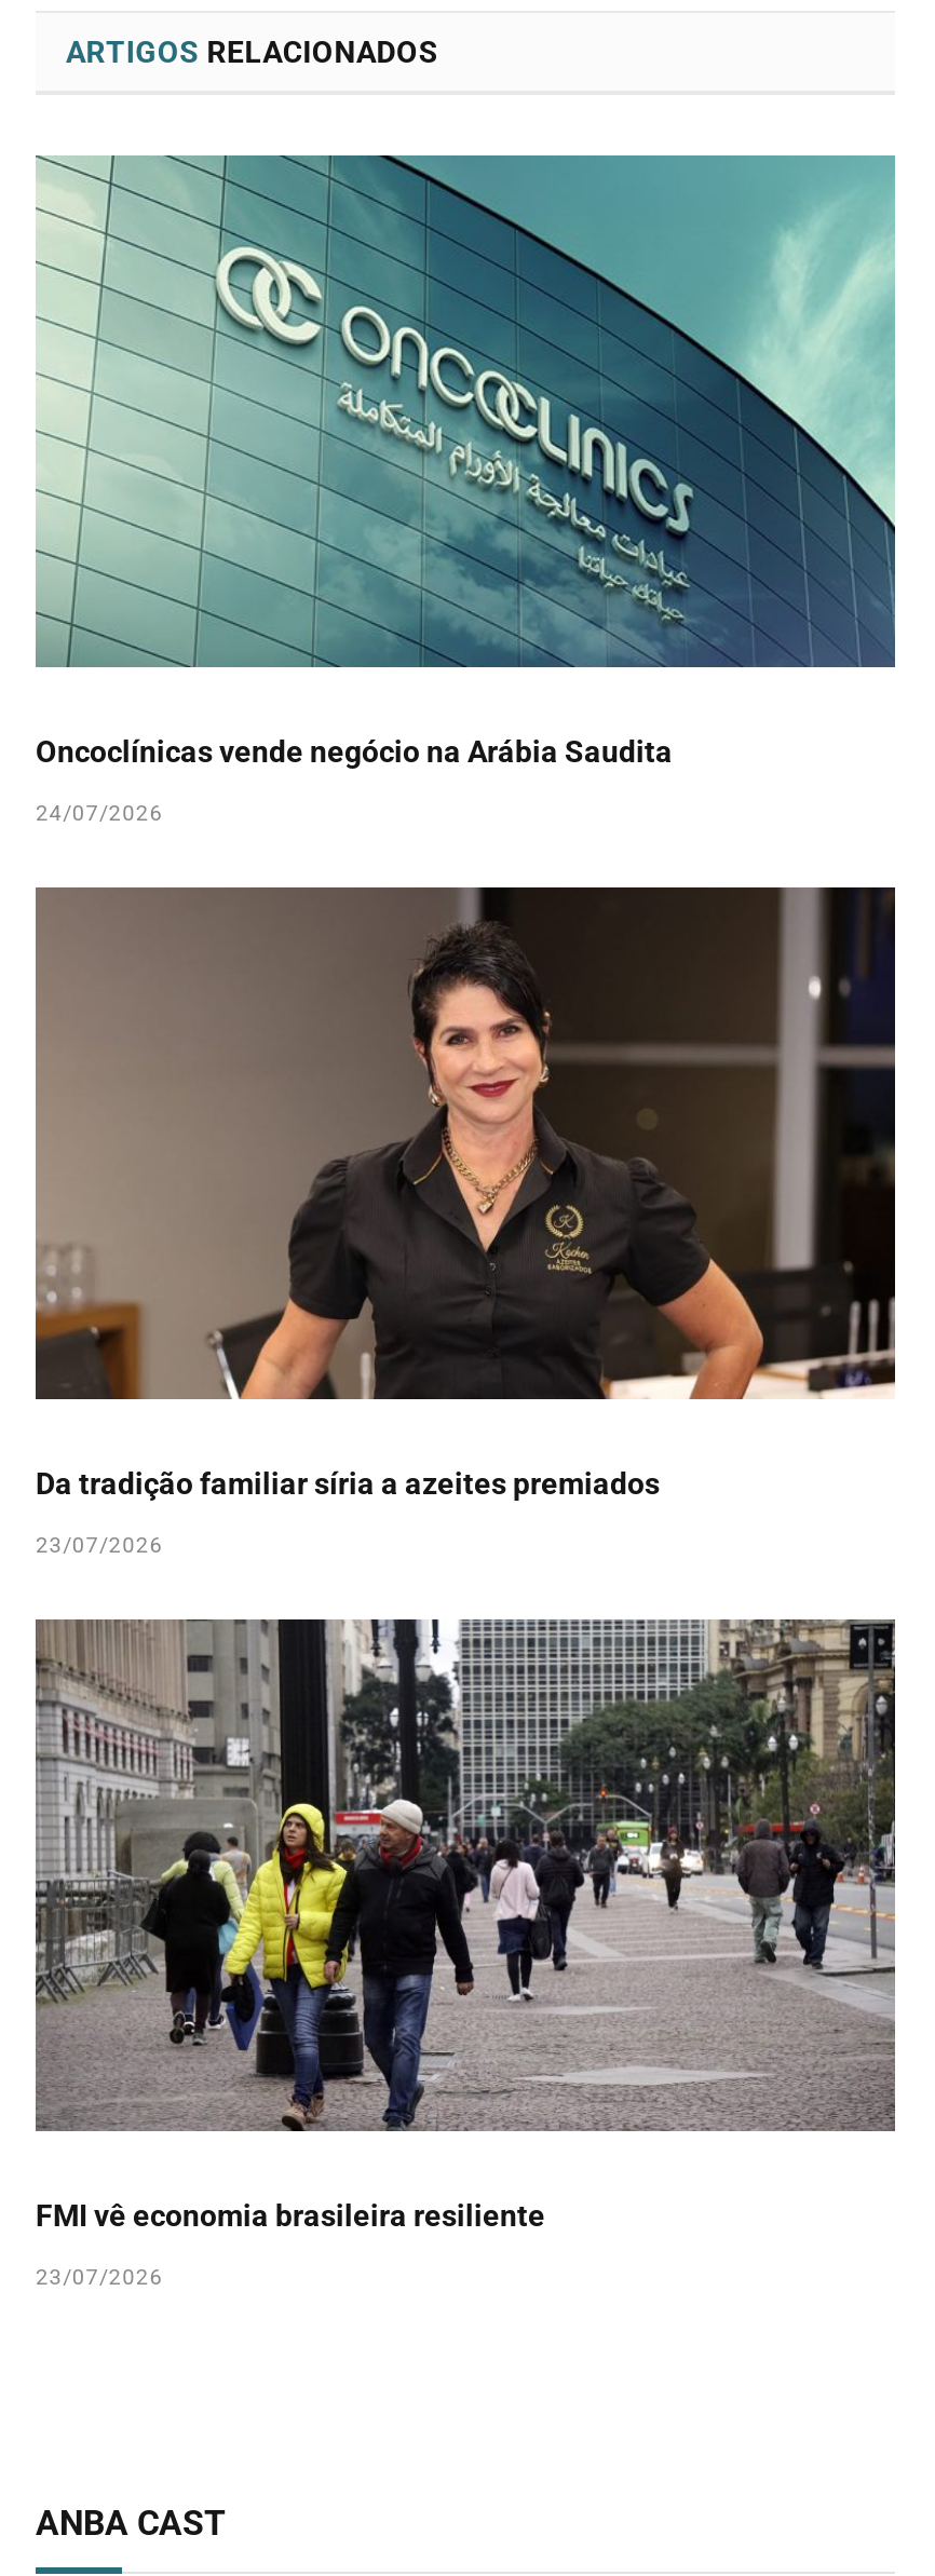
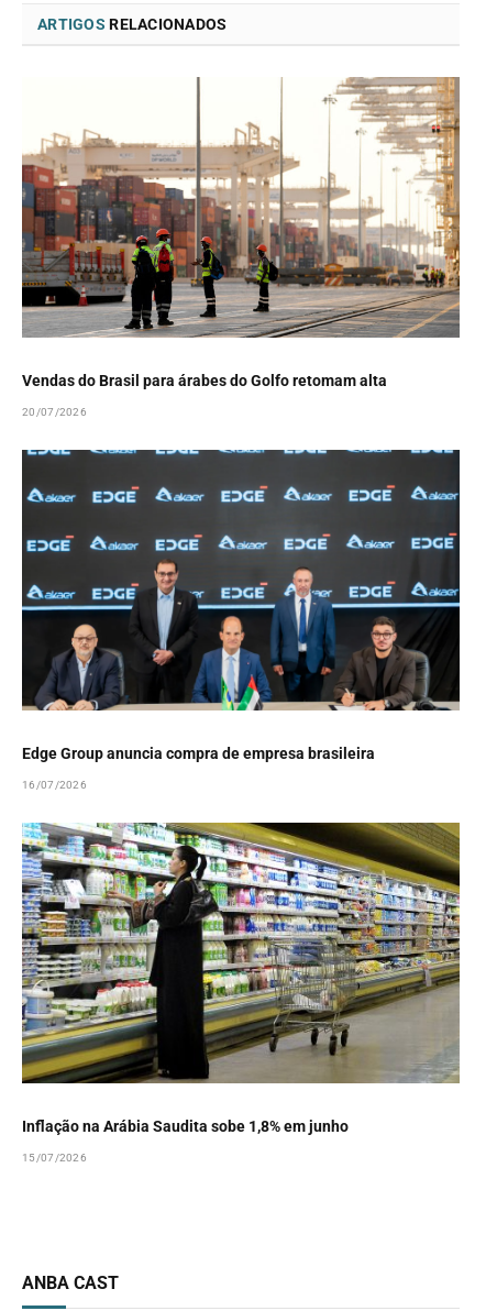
[36,153,897,769] [image] | Oncoclínicas vende negócio na Arábia Saudita -> [21,77,461,390] [image] | Vendas do Brasil para árabes do Golfo retomam alta
[36,802,163,825] 24/07/2026 -> [22,406,87,418] 20/07/2026
[33,885,897,1501] [image] | Da tradição familiar síria a azeites premiados -> [21,449,461,762] [image] | Edge Group anuncia compra de empresa brasileira
[36,1534,163,1557] 23/07/2026 -> [22,779,87,791] 16/07/2026
[33,1617,897,2233] [image] | FMI vê economia brasileira resiliente -> [22,822,461,1135] [image] | Inflação na Arábia Saudita sobe 1,8% em junho
[36,2265,163,2289] 23/07/2026 -> [22,1152,87,1164] 15/07/2026

